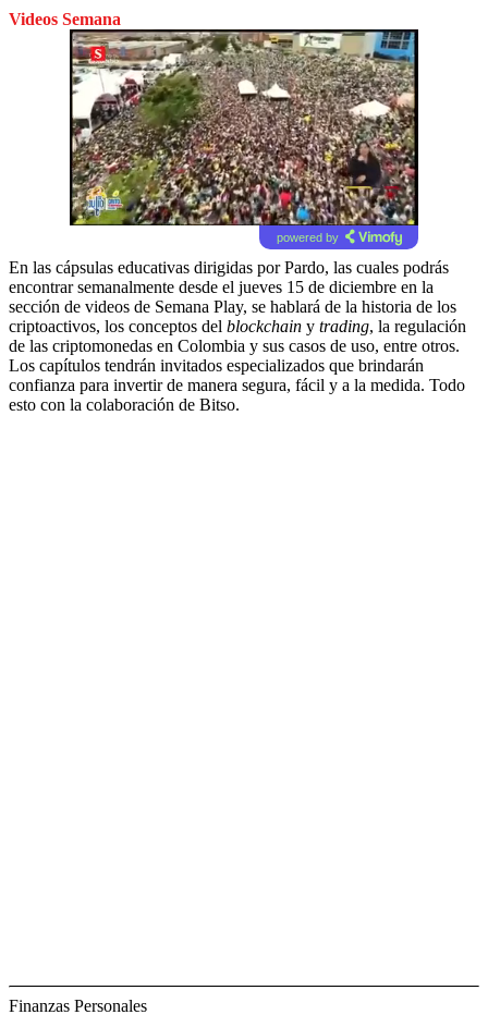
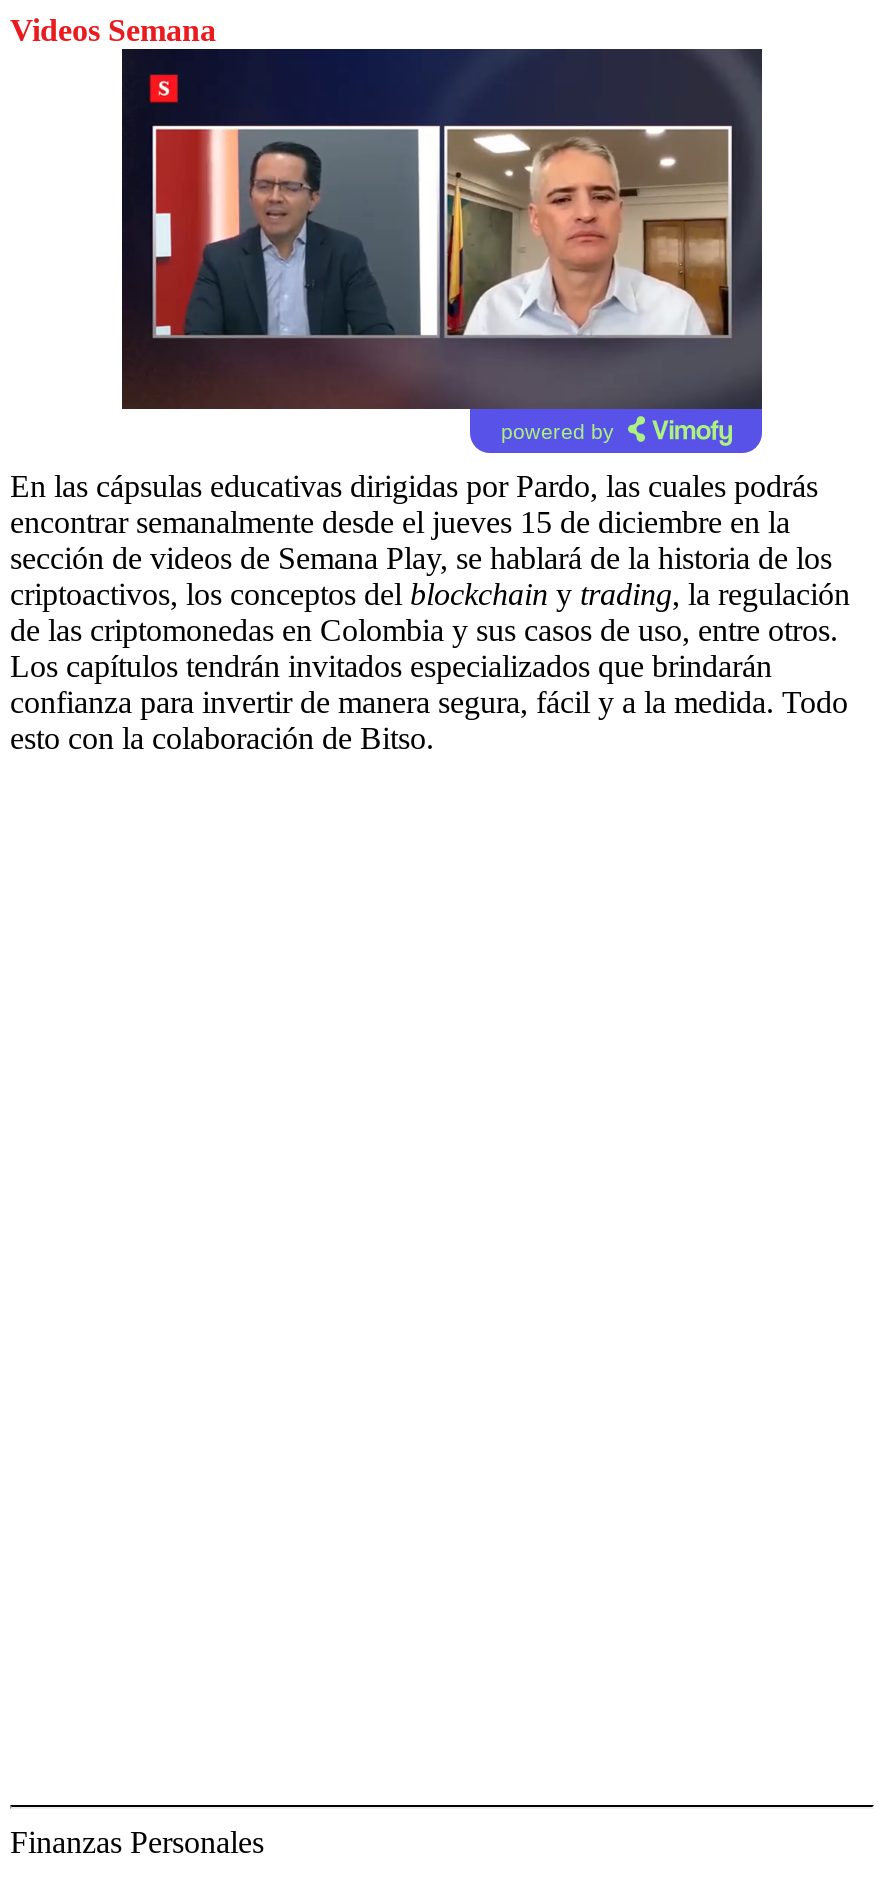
[70,29,419,225] [image] -> [122,49,762,409] [image]

